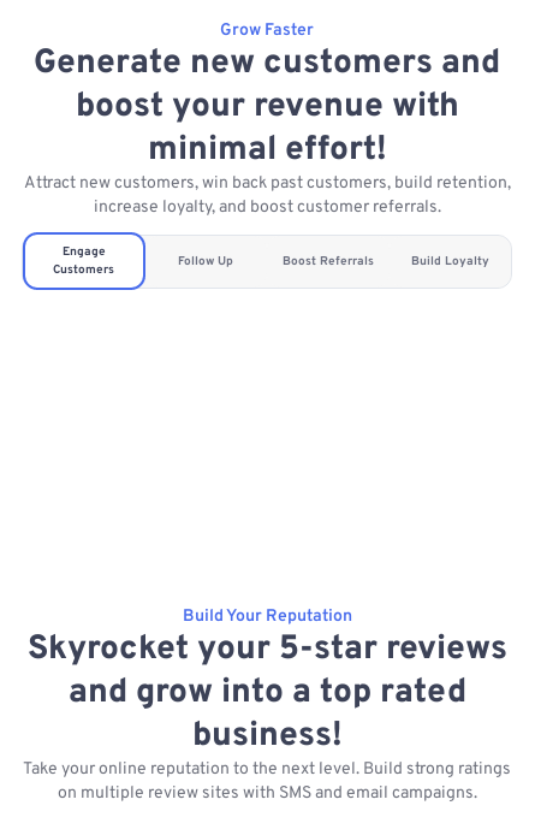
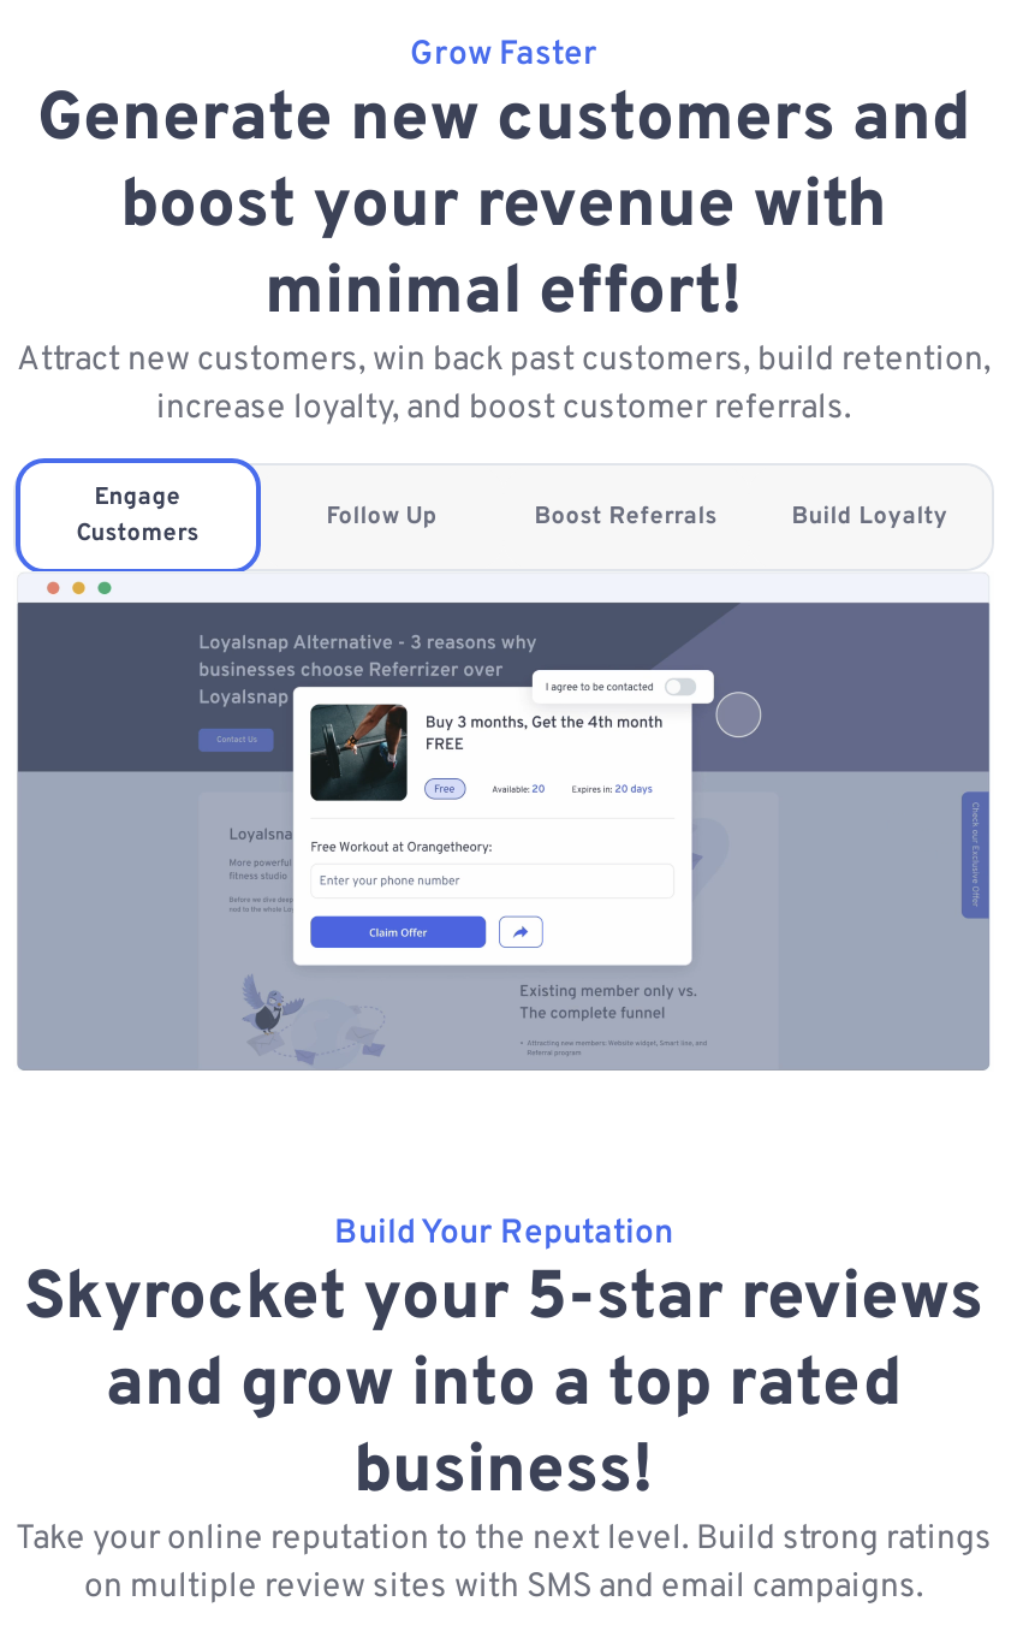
none -> [16,579,992,1074] [image]

